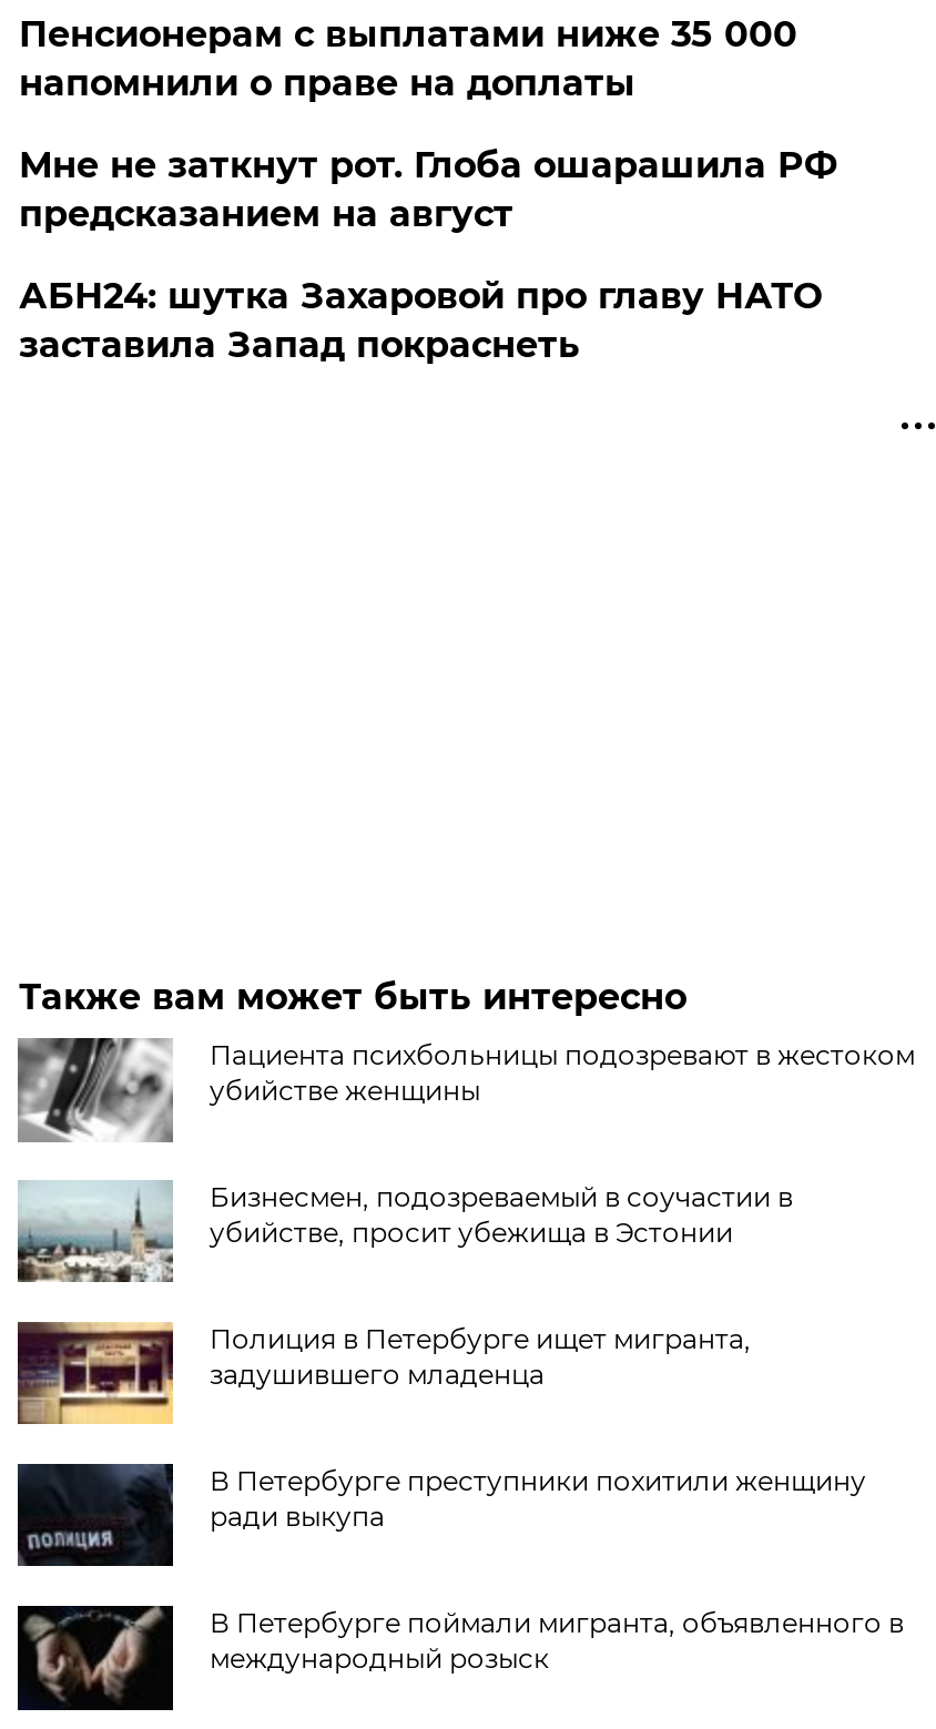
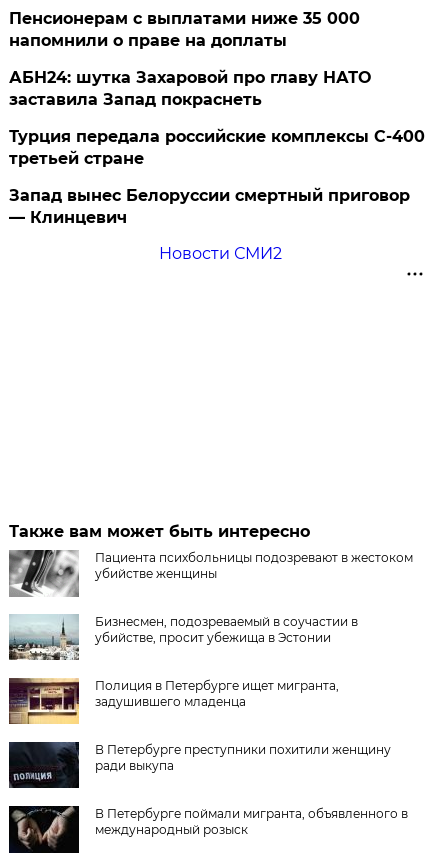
[19,144,837,235] Мне не заткнут рот. Глоба ошарашила РФ | предсказанием на август -> none
moved [19,275,822,366] -> [9,68,371,109]: АБН24: шутка Захаровой про главу НАТО | заставила Запад покраснеть
none -> [9,127,425,263] Турция передала российские комплексы С-400 | третьей стране | Запад вынес Белоруссии смертный приговор | — Клинцевич | Новости СМИ2

